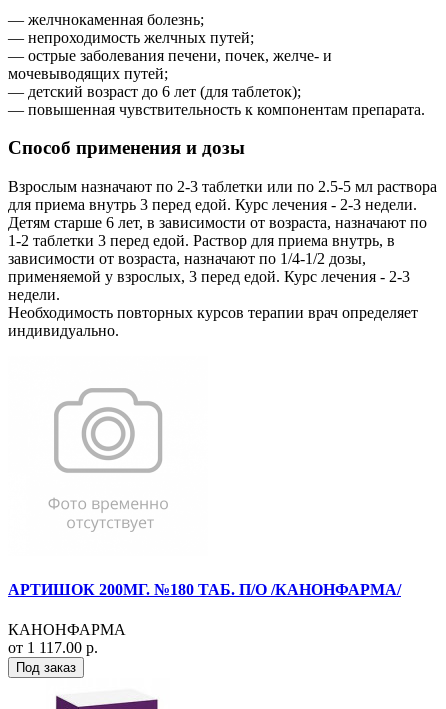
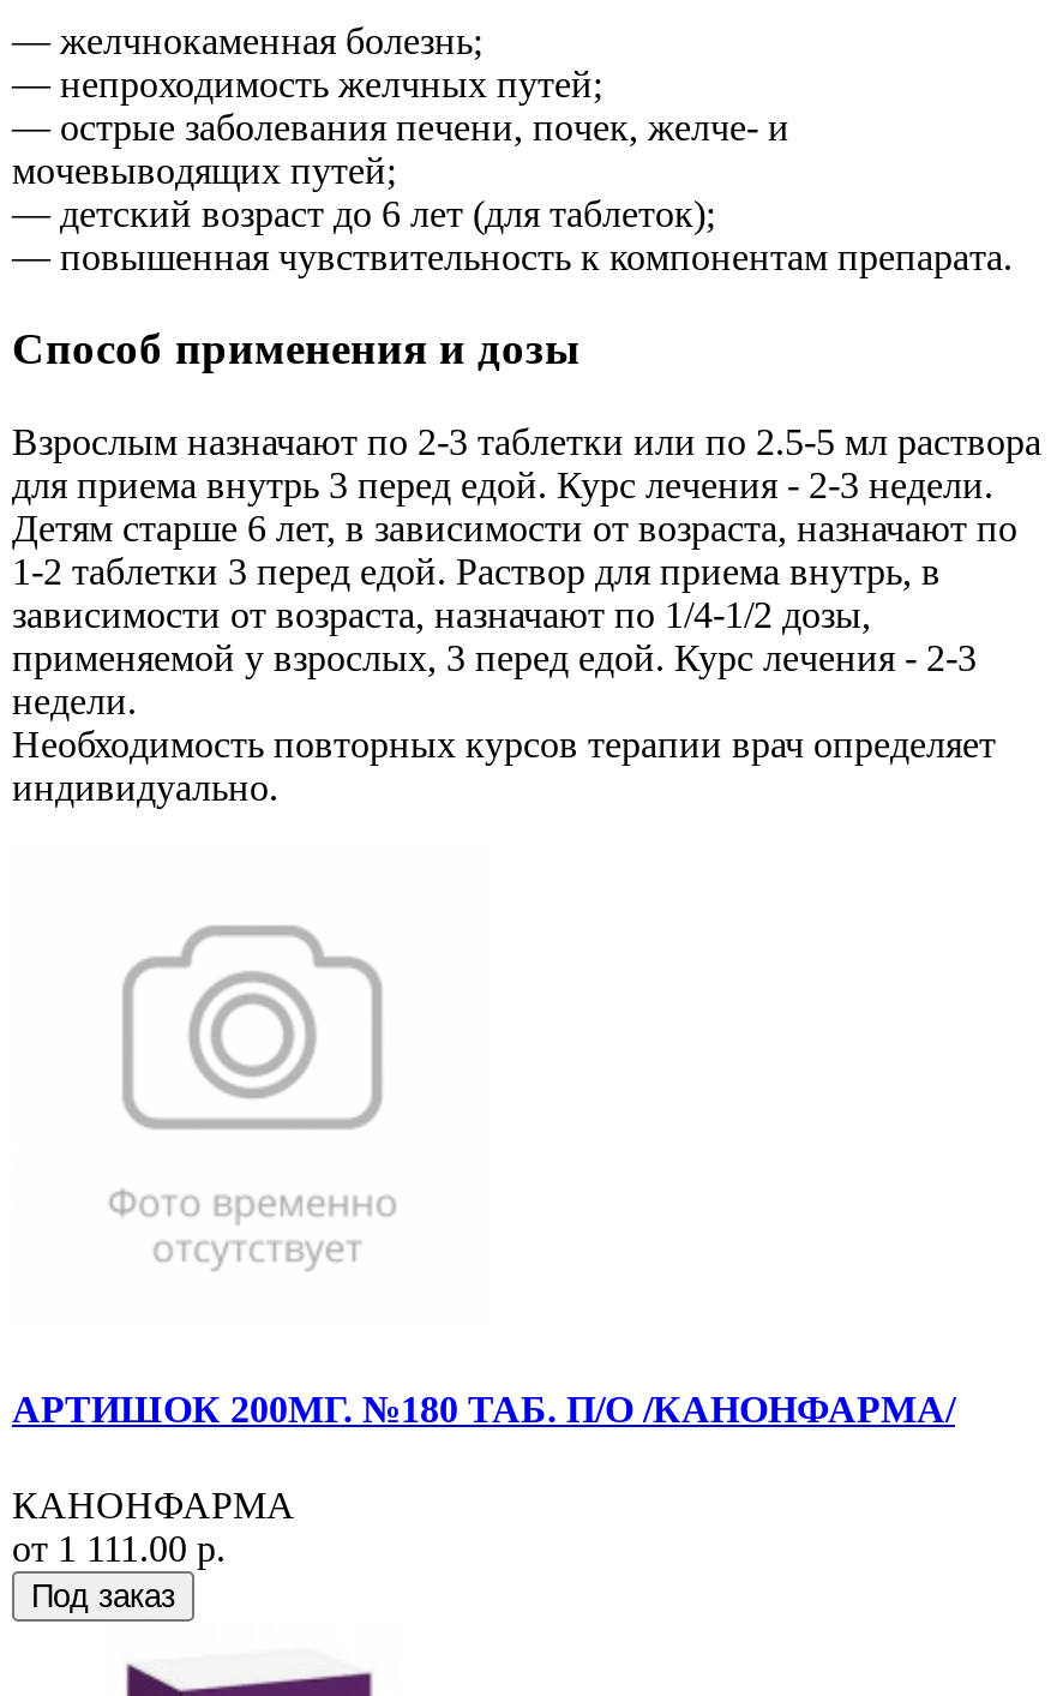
[8,639,98,656] от 1 117.00 р. -> [12,1527,226,1568] от 1 111.00 р.

